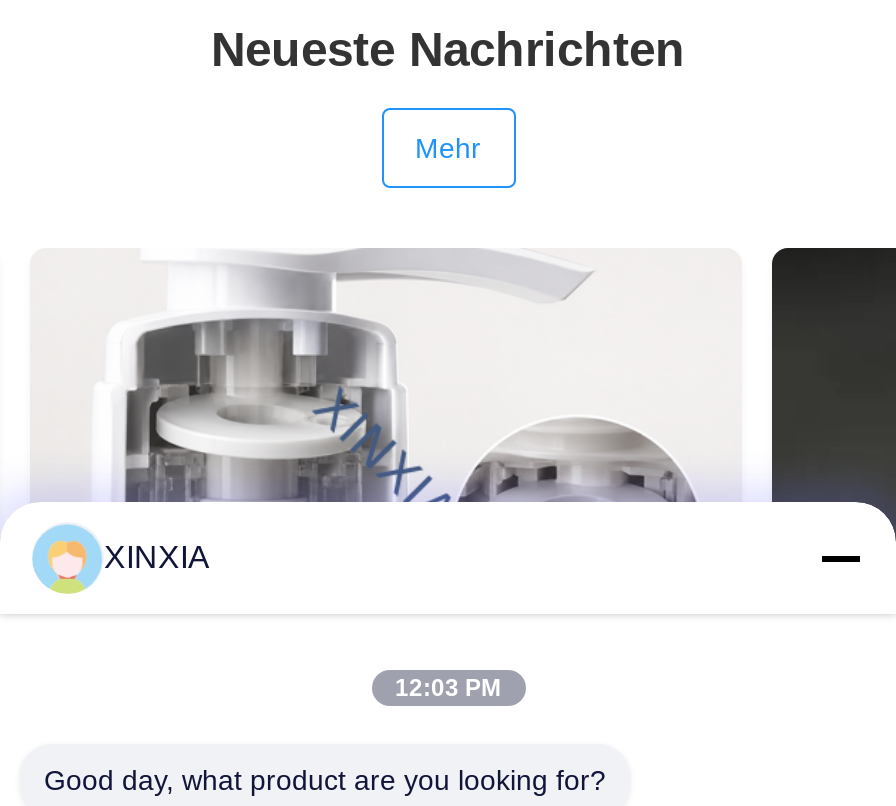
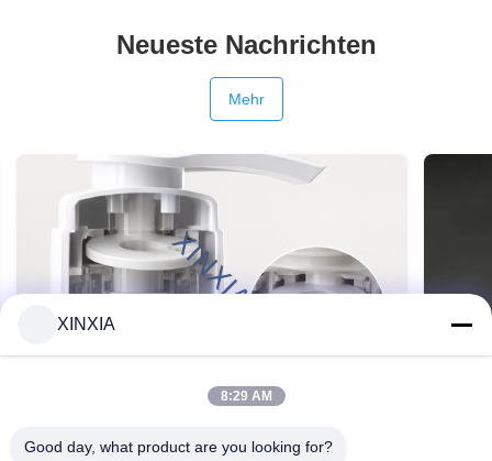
[32,524,98,596] [image] -> none
[395,674,501,702] 12:03 PM -> [220,388,272,404] 8:29 AM

